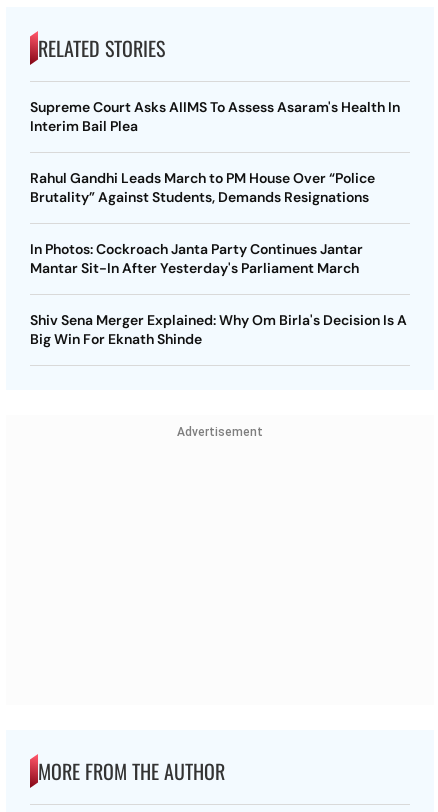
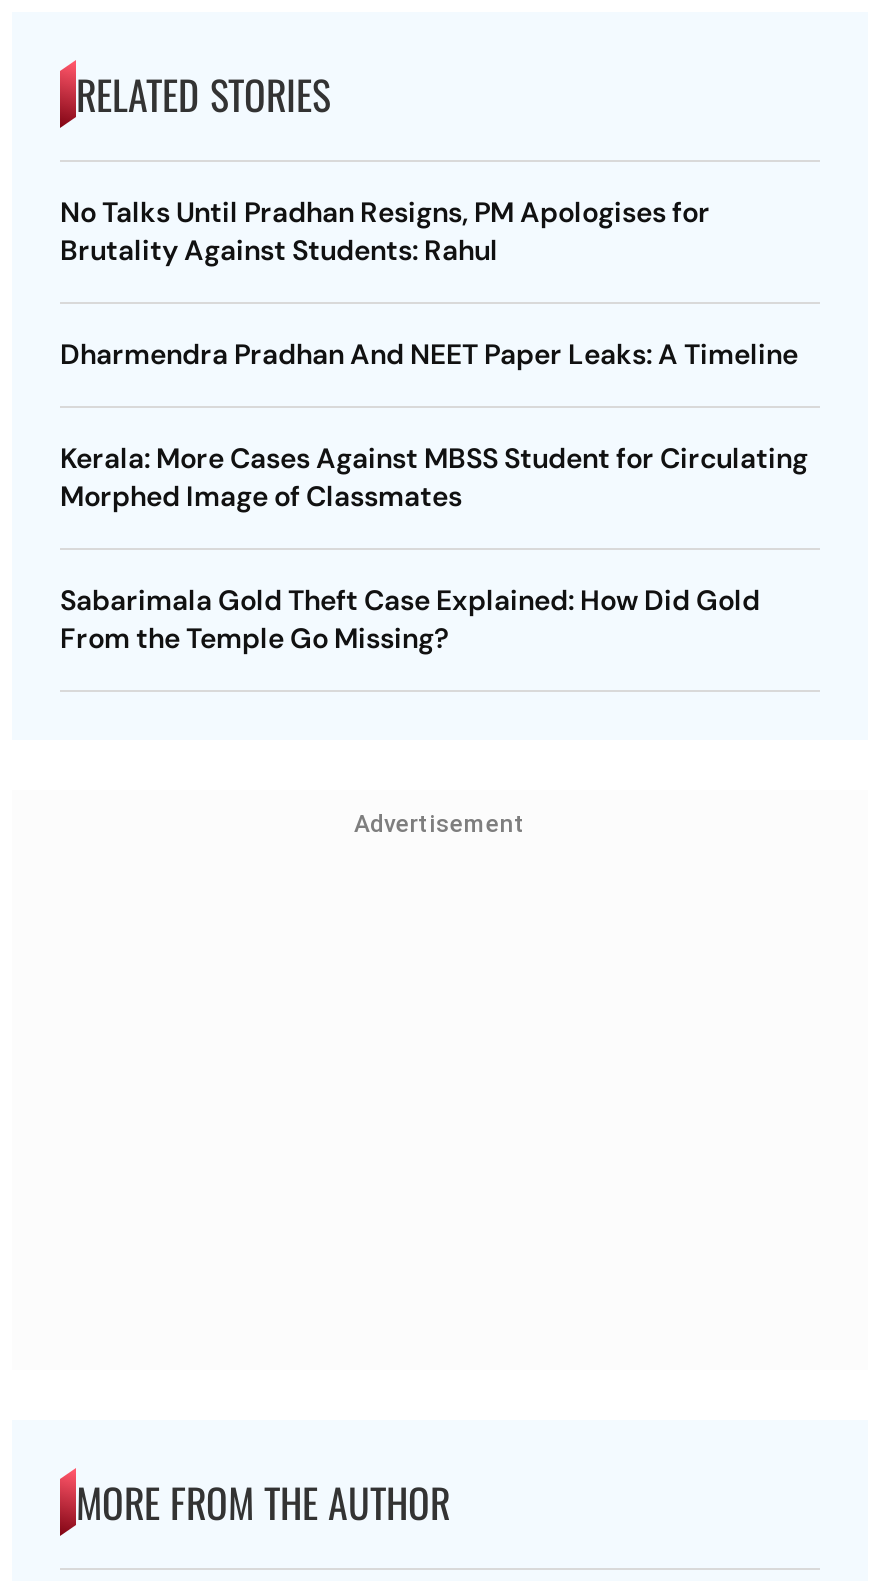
[30,98,400,135] Supreme Court Asks AIIMS To Assess Asaram's Health In | Interim Bail Plea -> [60,193,710,267] No Talks Until Pradhan Resigns, PM Apologises for | Brutality Against Students: Rahul
[30,169,375,206] Rahul Gandhi Leads March to PM House Over “Police | Brutality” Against Students, Demands Resignations -> [60,335,798,371] Dharmendra Pradhan And NEET Paper Leaks: A Timeline
[30,240,363,277] In Photos: Cockroach Janta Party Continues Jantar | Mantar Sit-In After Yesterday's Parliament March -> [60,439,808,513] Kerala: More Cases Against MBSS Student for Circulating | Morphed Image of Classmates
[30,311,407,348] Shiv Sena Merger Explained: Why Om Birla's Decision Is A | Big Win For Eknath Shinde -> [60,581,760,655] Sabarimala Gold Theft Case Explained: How Did Gold | From the Temple Go Missing?

